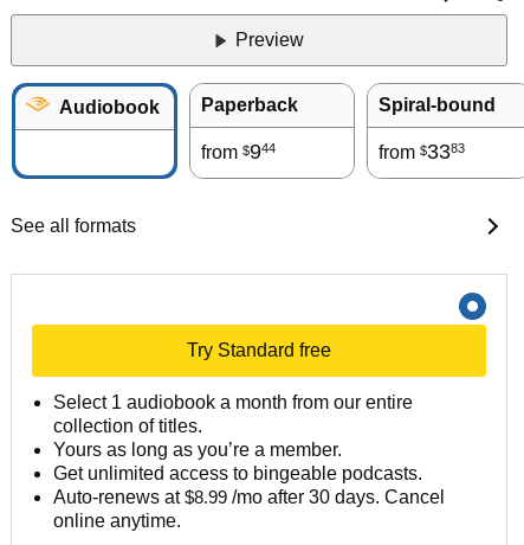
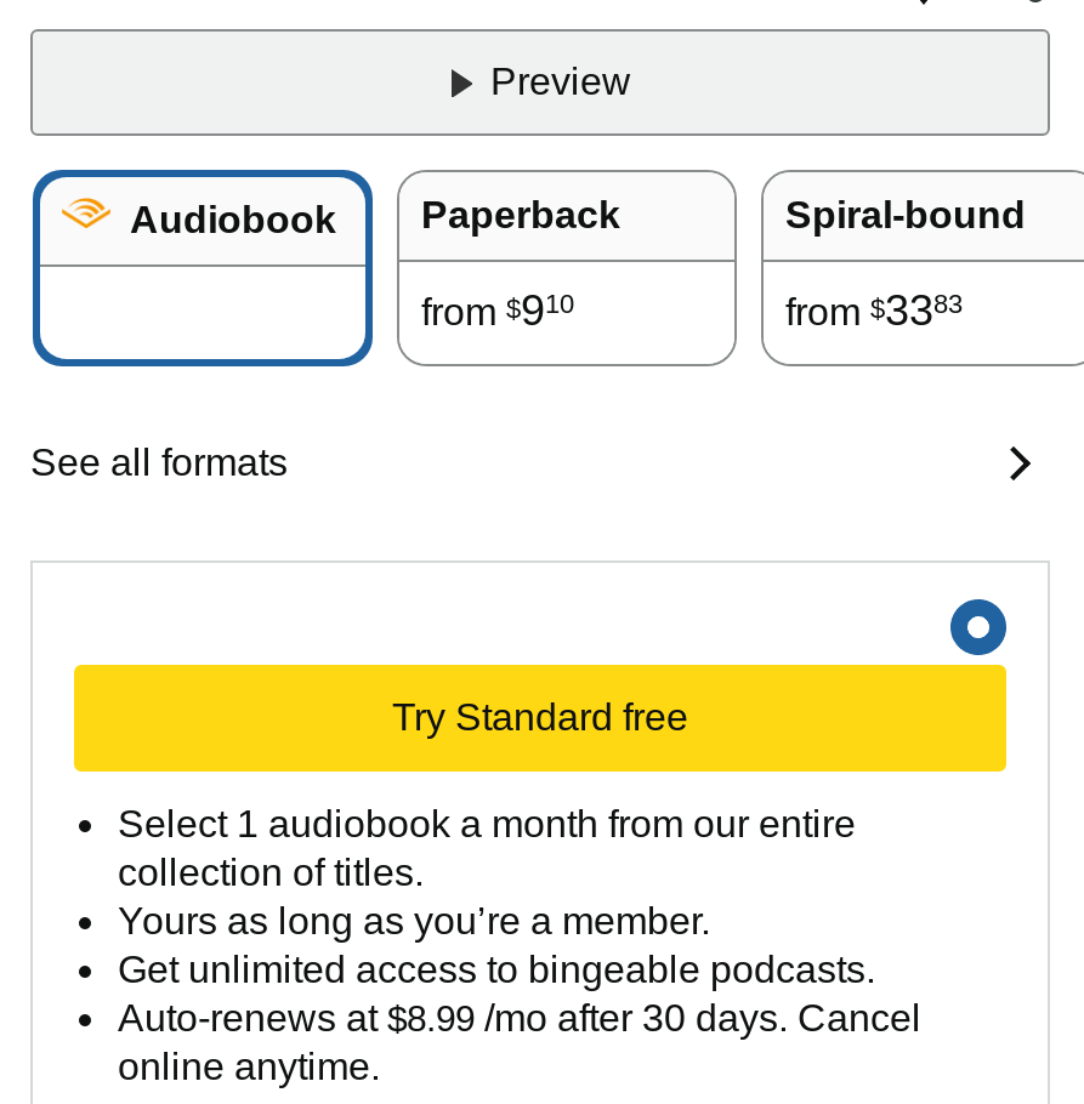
[201,140,276,164] from $944 -> [421,287,574,335] from $910

